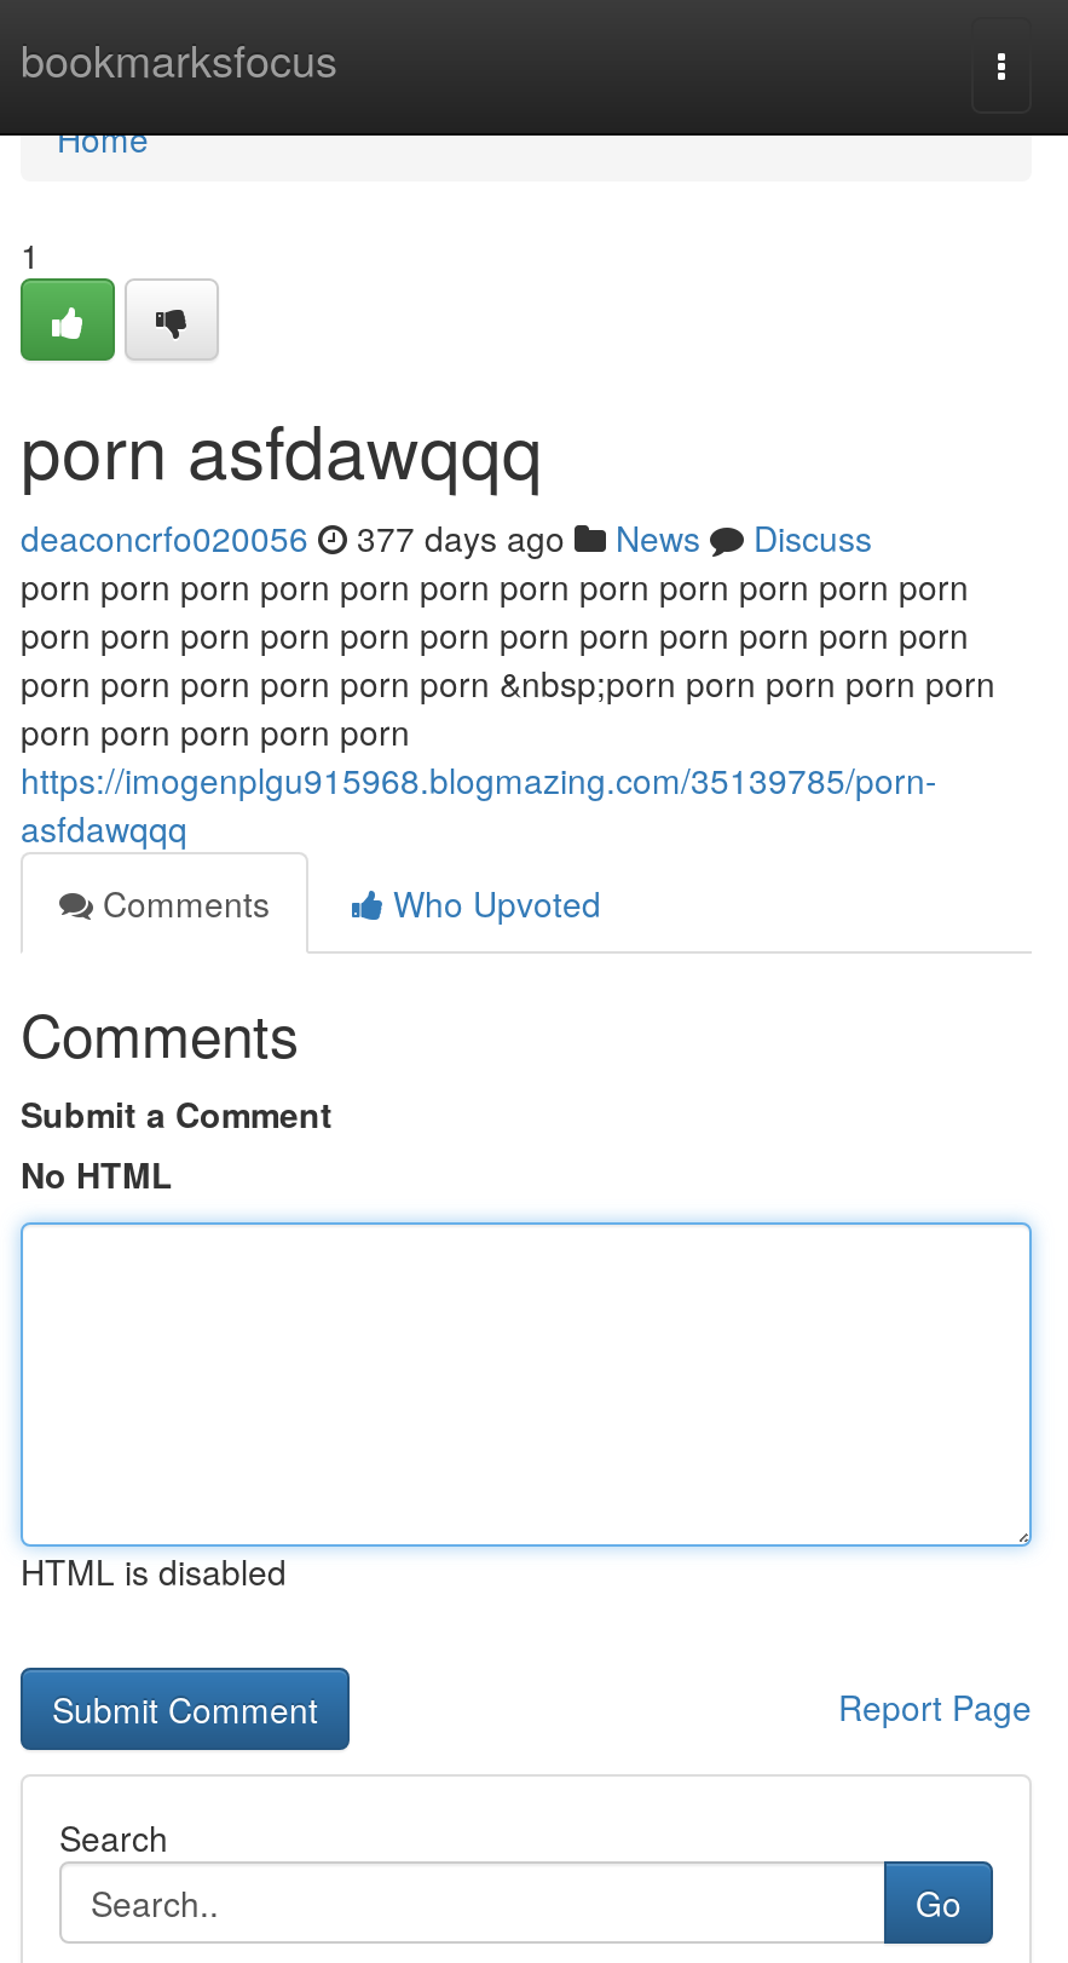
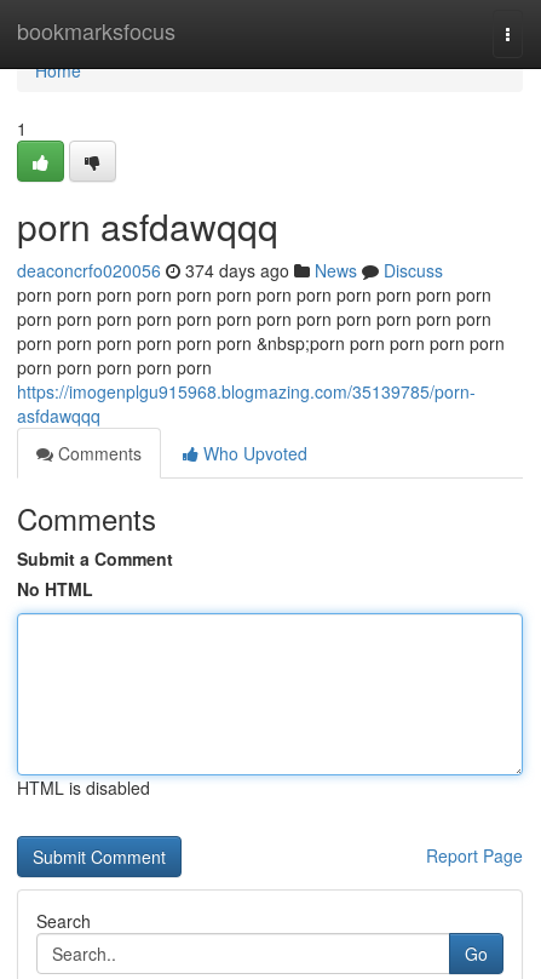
[21,513,872,562] deaconcrfo020056 377 days ago News Discuss -> [17,258,443,282] deaconcrfo020056 374 days ago News Discuss

